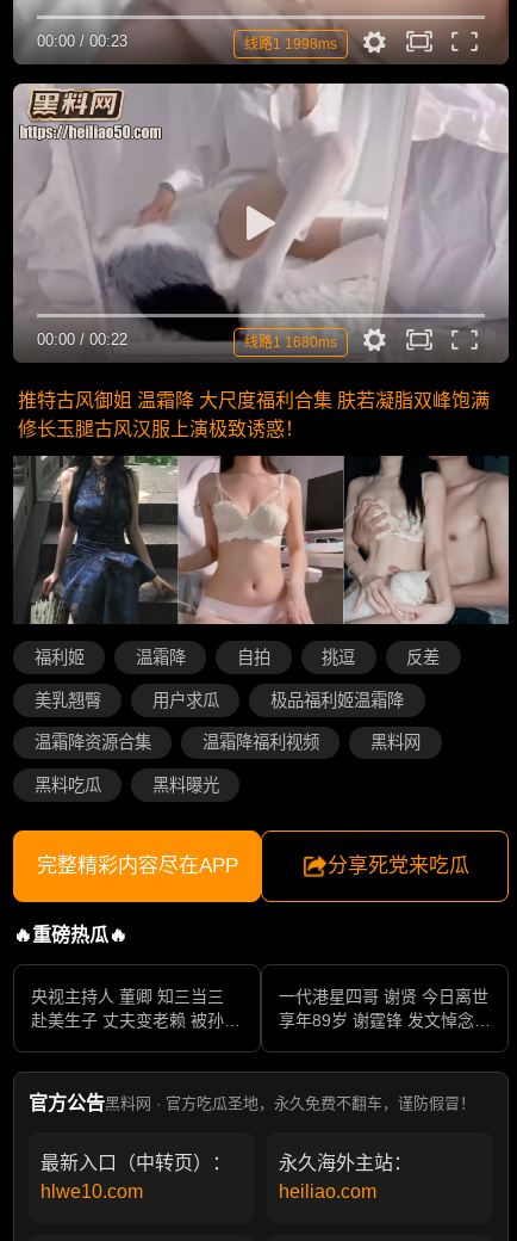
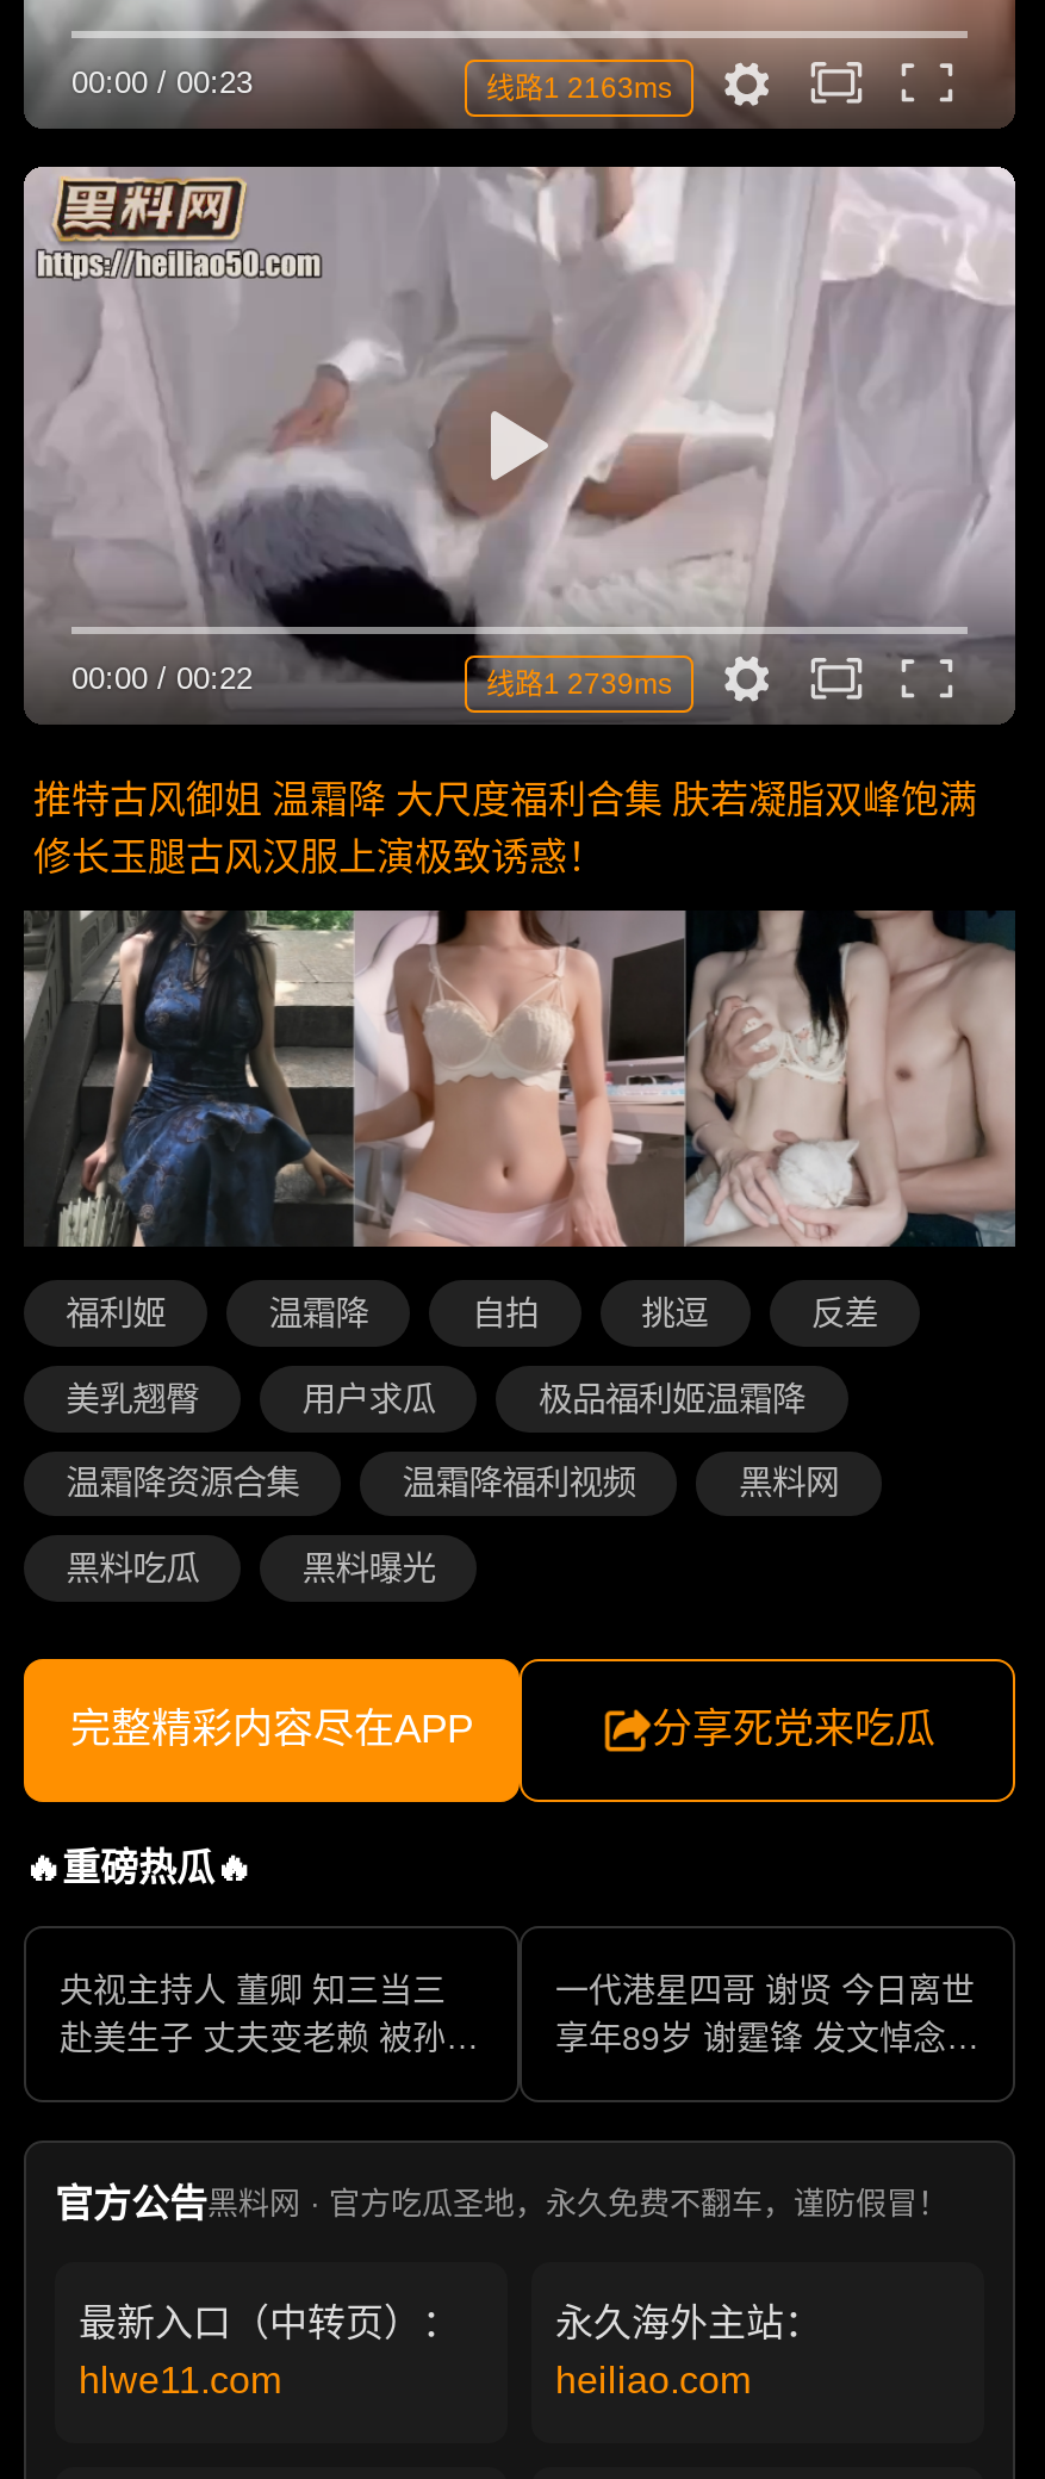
[244,36,337,53] 线路1 1998ms -> [486,72,672,105] 线路1 2163ms
[244,334,337,351] 线路1 1680ms -> [486,667,672,700] 线路1 2739ms
[41,1181,143,1201] hlwe10.com -> [79,2359,281,2400] hlwe11.com

